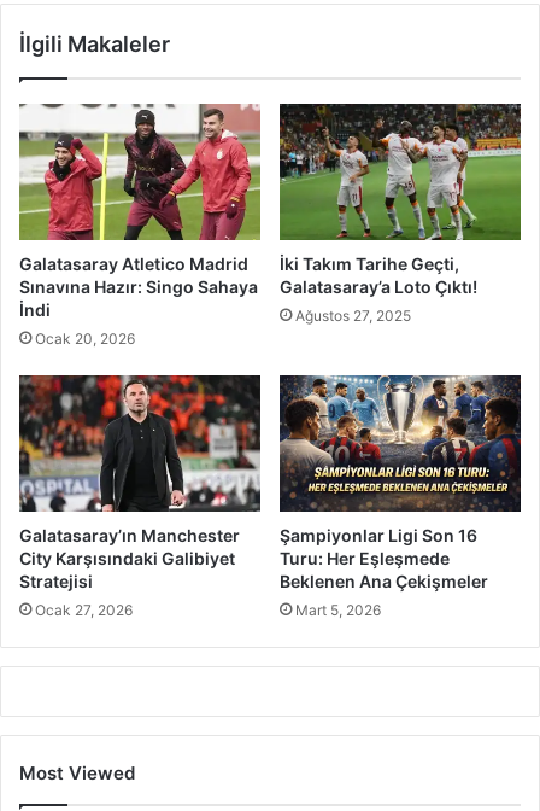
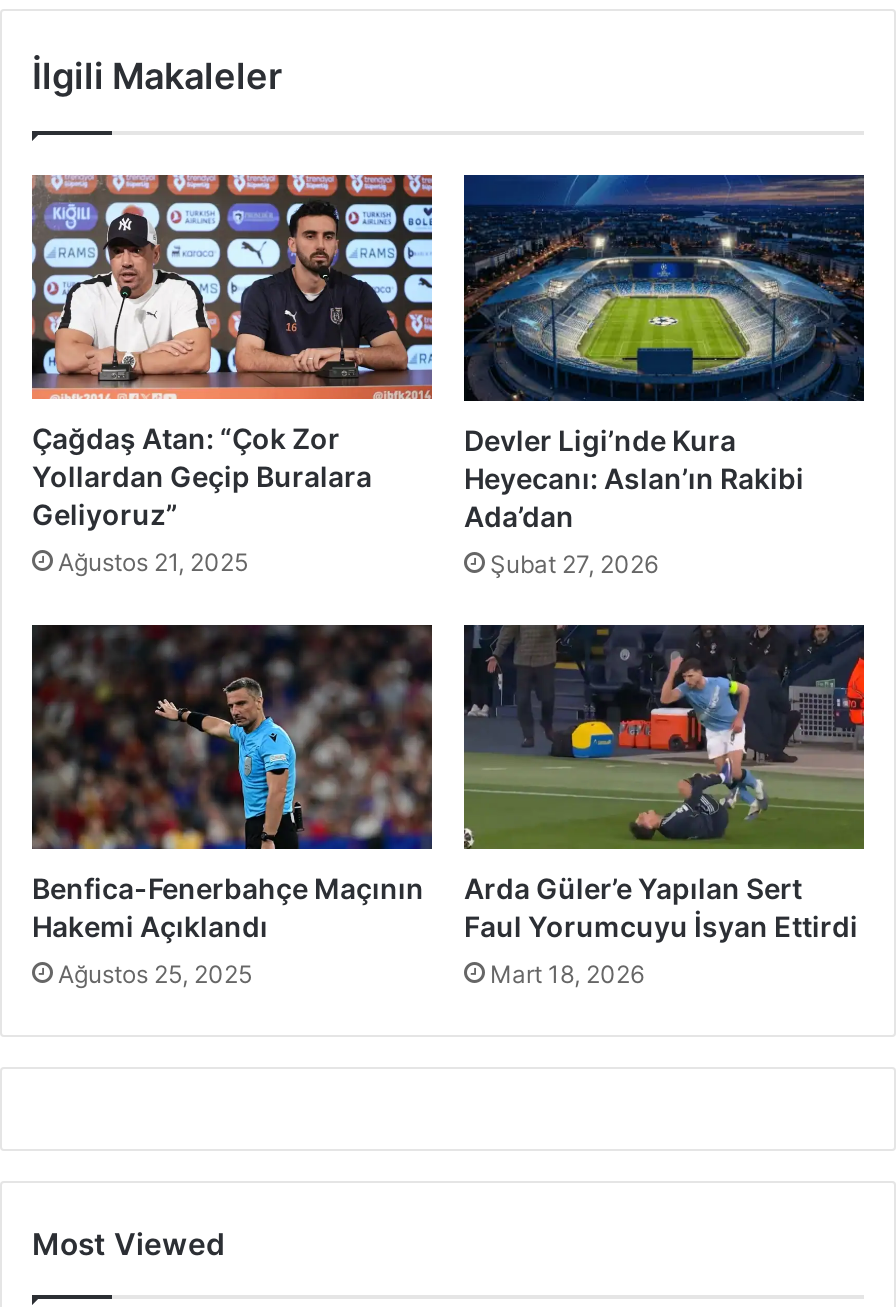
[18,104,262,320] [image] | Galatasaray Atletico Madrid | Sınavına Hazır: Singo Sahaya | İndi -> [30,174,434,531] [image] | Çağdaş Atan: “Çok Zor | Yollardan Geçip Buralara | Geliyoruz”
[278,103,522,297] [image] | İki Takım Tarihe Geçti, | Galatasaray’a Loto Çıktı! -> [462,172,866,532] [image] | Devler Ligi’nde Kura | Heyecanı: Aslan’ın Rakibi | Ada’dan
[295,307,411,325] Ağustos 27, 2025 -> [490,548,658,578] Şubat 27, 2026
[35,330,135,348] Ocak 20, 2026 -> [58,547,248,577] Ağustos 21, 2025
[18,374,260,591] [image] | Galatasaray’ın Manchester | City Karşısındaki Galibiyet | Stratejisi -> [32,622,432,943] [image] | Benfica-Fenerbahçe Maçının | Hakemi Açıklandı
[280,374,522,591] [image] | Şampiyonlar Ligi Son 16 | Turu: Her Eşleşmede | Beklenen Ana Çekişmeler -> [464,624,866,943] [image] | Arda Güler’e Yapılan Sert | Faul Yorumcuyu İsyan Ettirdi
[35,601,133,619] Ocak 27, 2026 -> [58,959,252,989] Ağustos 25, 2025
[295,601,381,619] Mart 5, 2026 -> [490,959,644,989] Mart 18, 2026

